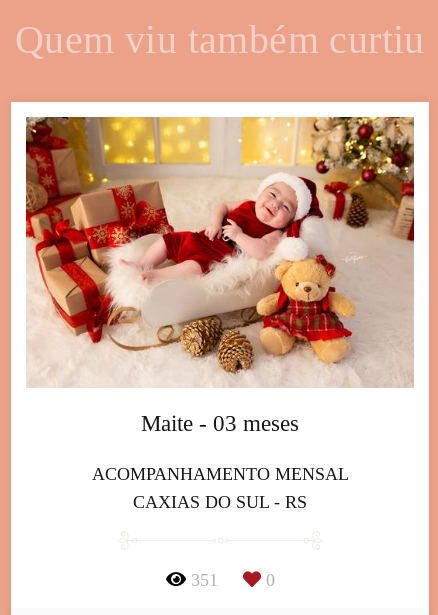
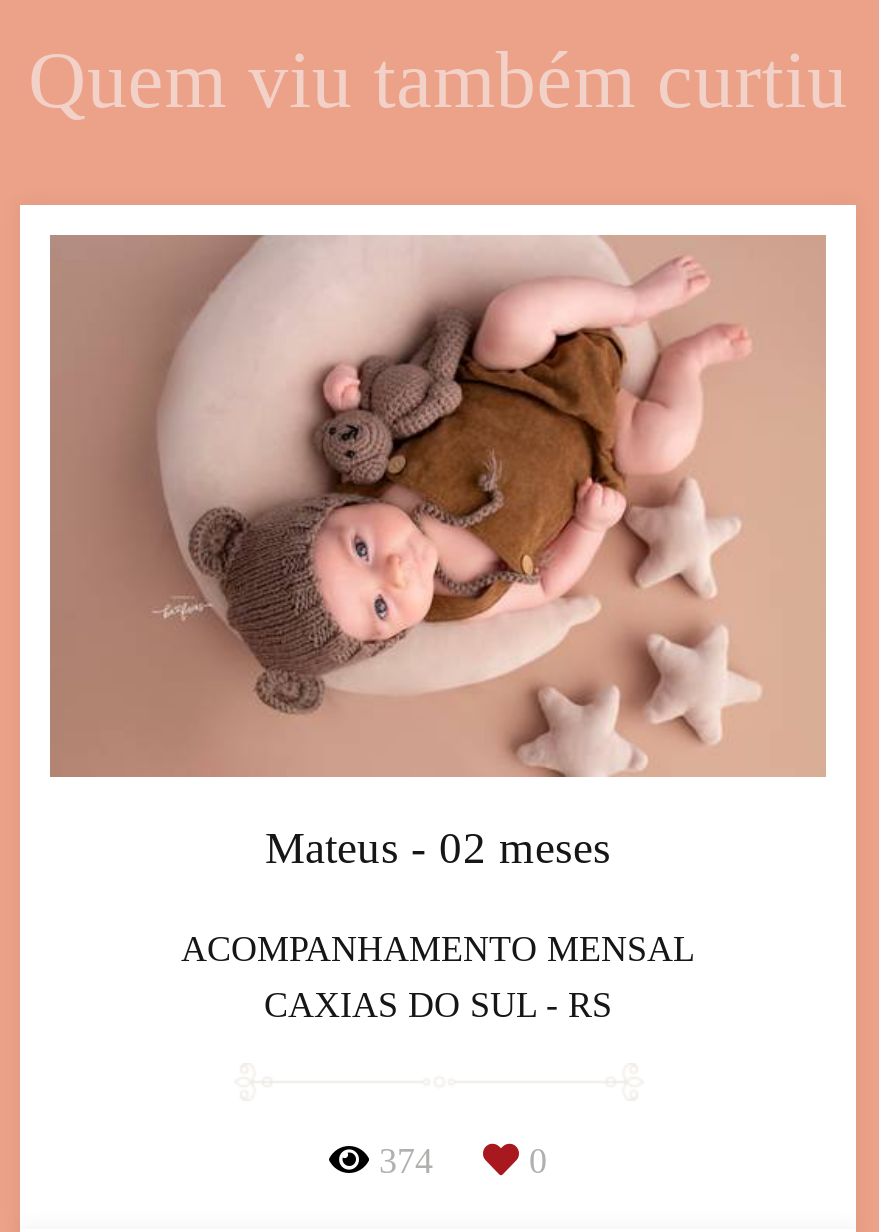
[25,116,414,436] [image] | Maite - 03 meses -> [48,235,826,874] [image] | Mateus - 02 meses
[190,570,217,590] 351 -> [379,1142,433,1182] 374

